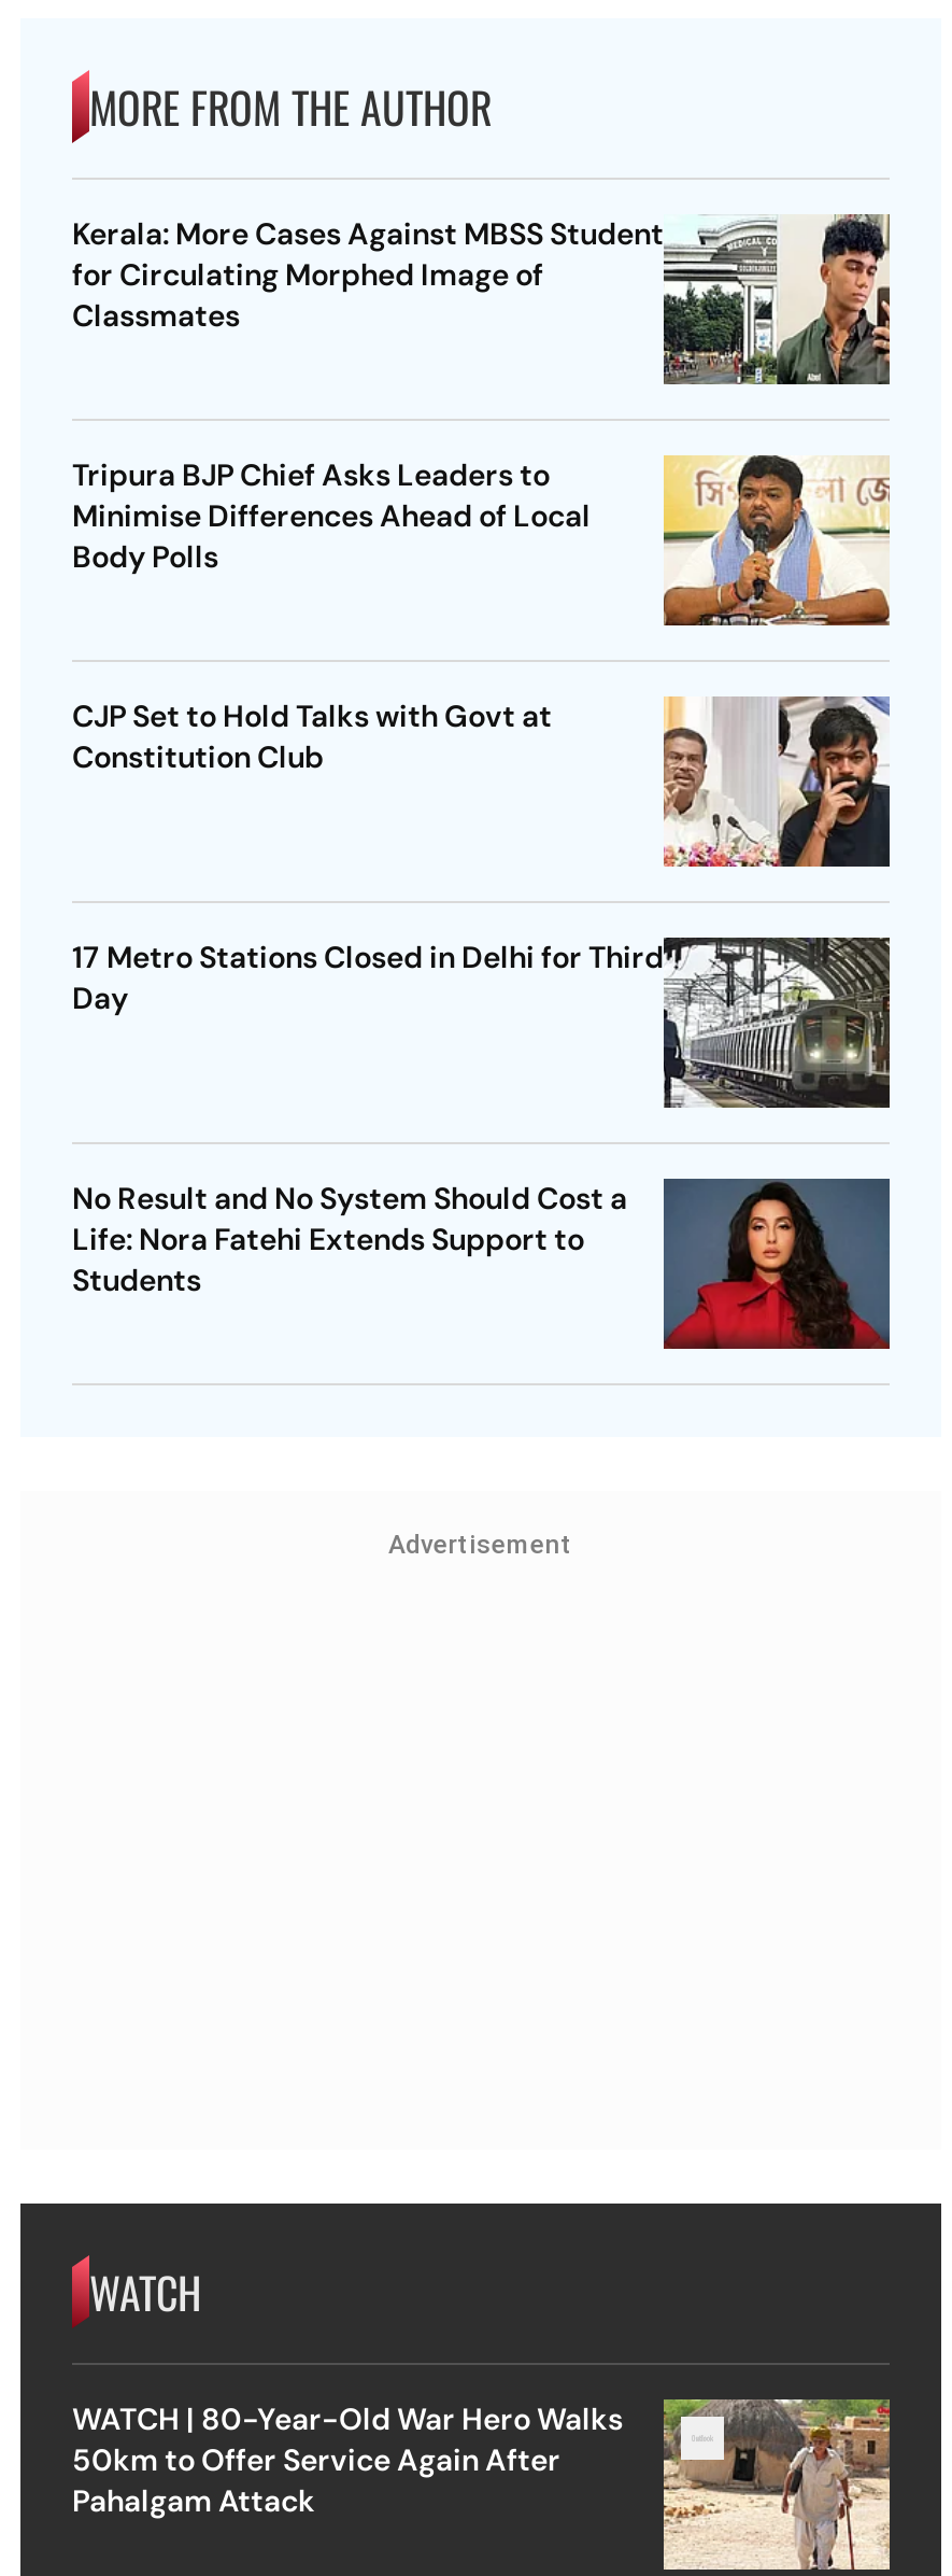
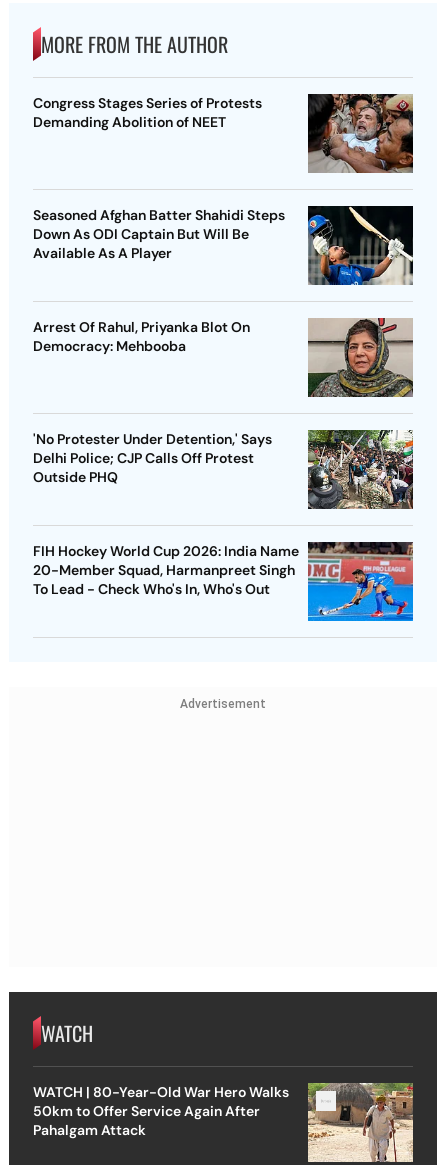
[72,214,664,334] Kerala: More Cases Against MBSS Student | for Circulating Morphed Image of | Classmates -> [33,94,262,131] Congress Stages Series of Protests | Demanding Abolition of NEET
[664,213,892,385] [image] -> [308,93,414,173] [image]
[72,454,892,627] [image] | Tripura BJP Chief Asks Leaders to | Minimise Differences Ahead of Local | Body Polls -> [33,205,414,286] [image] | Seasoned Afghan Batter Shahidi Steps | Down As ODI Captain But Will Be | Available As A Player
[72,696,552,776] CJP Set to Hold Talks with Govt at | Constitution Club -> [33,318,250,355] Arrest Of Rahul, Priyanka Blot On | Democracy: Mehbooba
[662,695,890,868] [image] -> [307,318,414,398] [image]
[72,934,892,1109] [image] | 17 Metro Stations Closed in Delhi for Third | Day -> [33,430,414,510] [image] | 'No Protester Under Detention,' Says | Delhi Police; CJP Calls Off Protest | Outside PHQ
[72,1176,892,1352] [image] | No Result and No System Should Cost a | Life: Nora Fatehi Extends Support to | Students -> [33,541,414,622] [image] | FIH Hockey World Cup 2026: India Name | 20-Member Squad, Harmanpreet Singh | To Lead - Check Who's In, Who's Out

